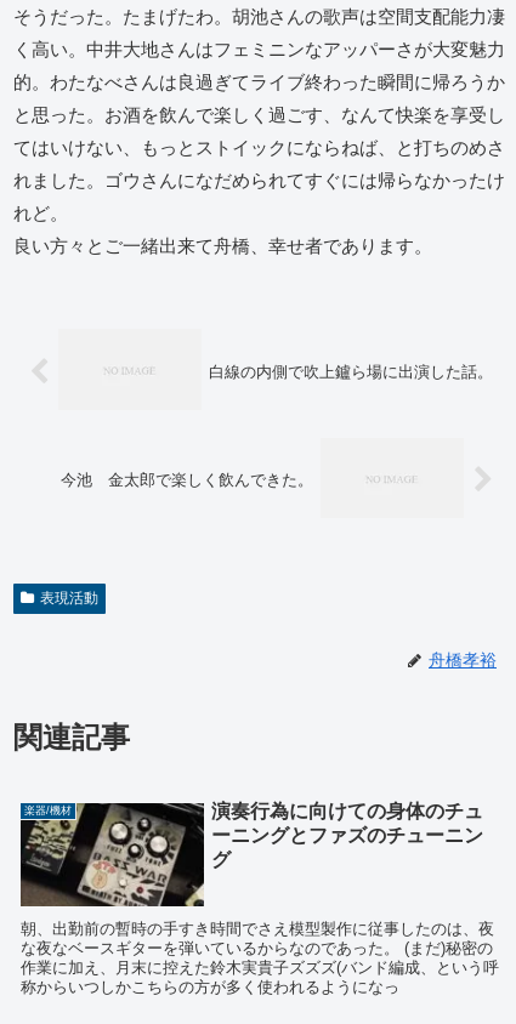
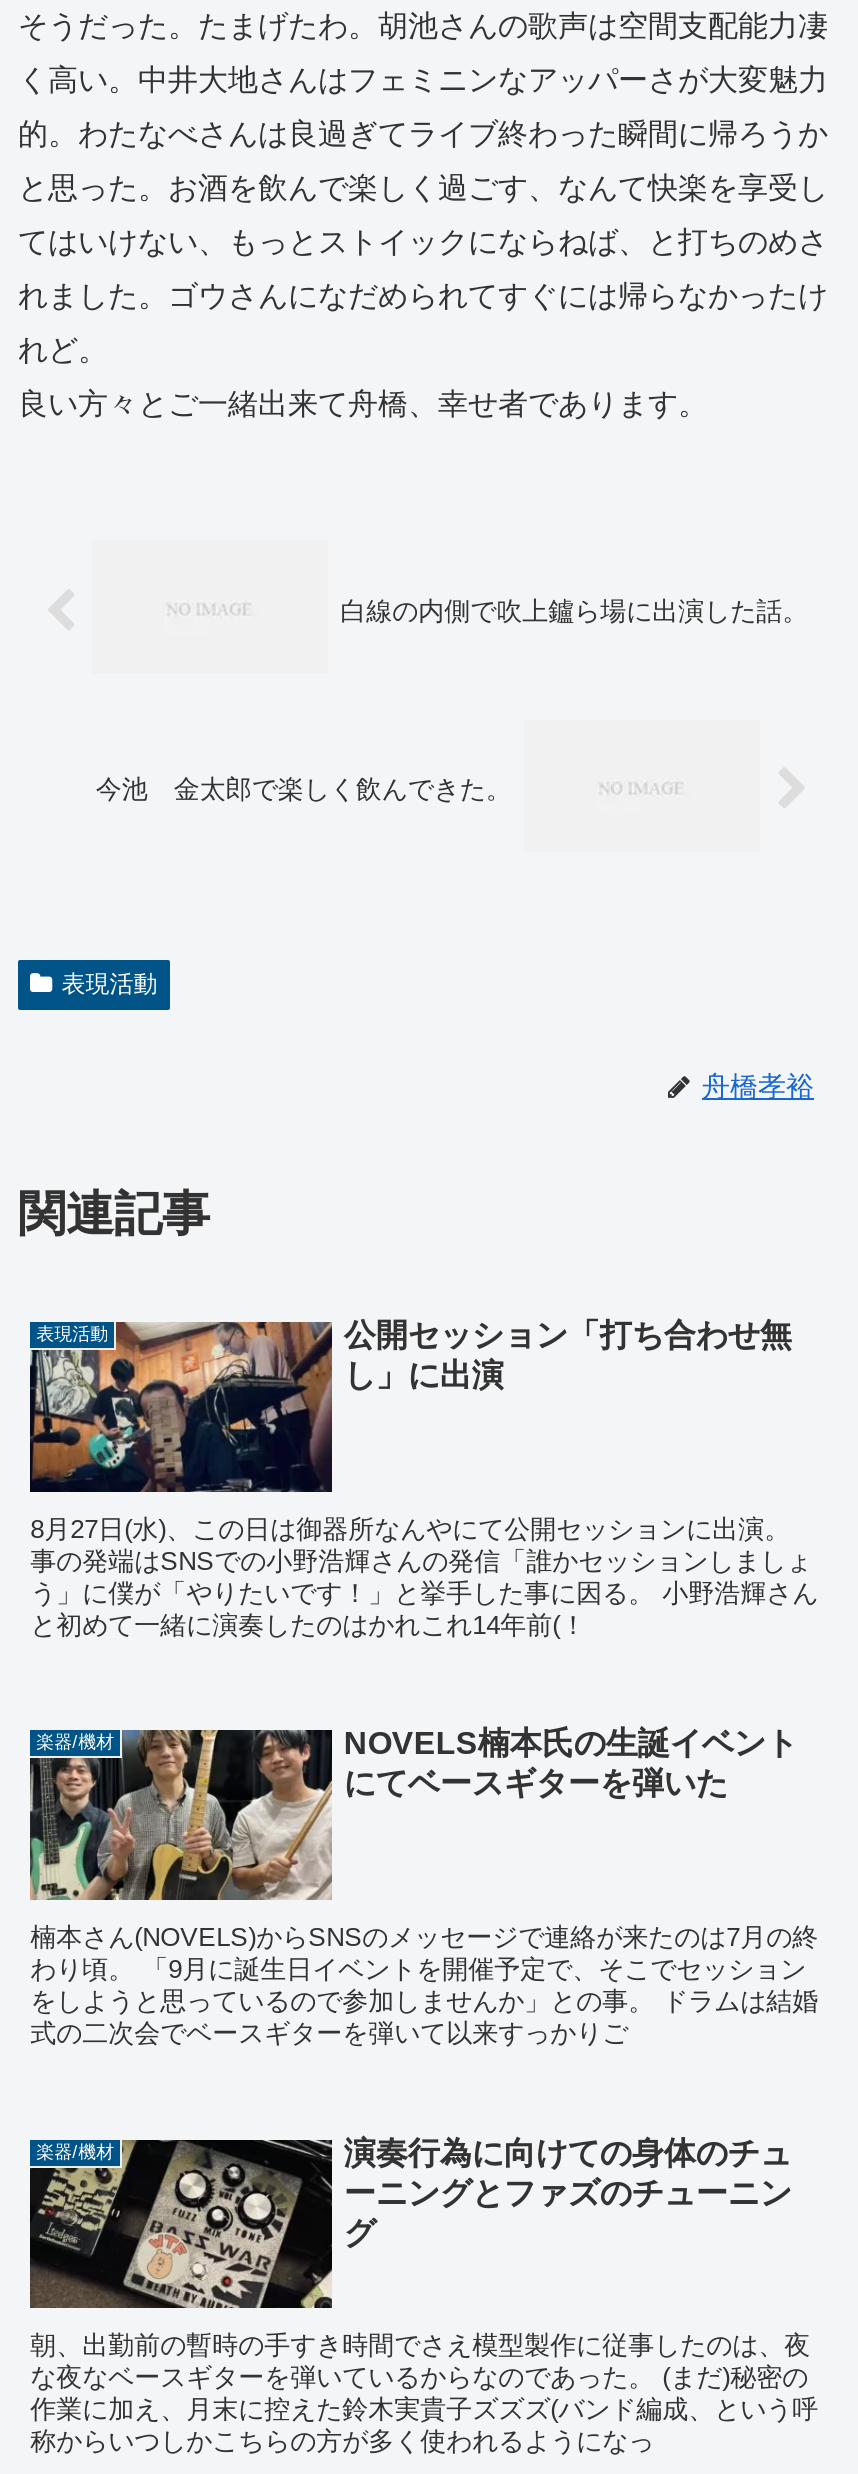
none -> [28,1726,798,1902] [image] | 楽器/機材 | NOVELS楠本氏の生誕イベント | にてベースギターを弾いた
none -> [30,1318,792,1494] [image] | 表現活動 | 公開セッション「打ち合わせ無 | し」に出演
none -> [30,1513,818,1639] 8月27日(水)、この日は御器所なんやにて公開セッションに出演。 | 事の発端はSNSでの小野浩輝さんの発信「誰かセッションしましょ | う」に僕が「やりたいです！」と挙手した事に因る。 小野浩輝さん | と初めて一緒に演奏したのはかれこれ14年前(！
none -> [30,1922,818,2048] 楠本さん(NOVELS)からSNSのメッセージで連絡が来たのは7月の終 | わり頃。 「9月に誕生日イベントを開催予定で、そこでセッション | をしようと思っているので参加しませんか」との事。 ドラムは結婚 | 式の二次会でベースギターを弾いて以来すっかりご

